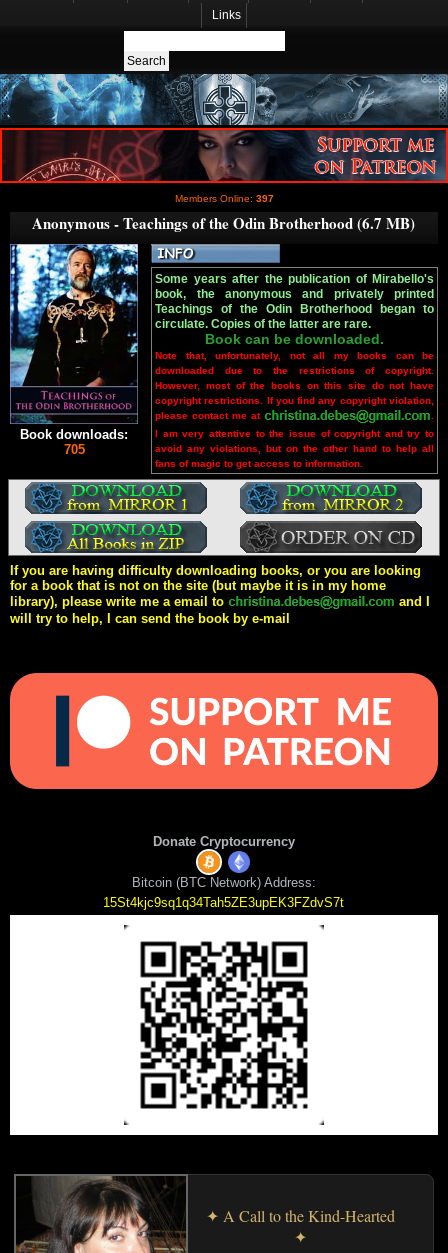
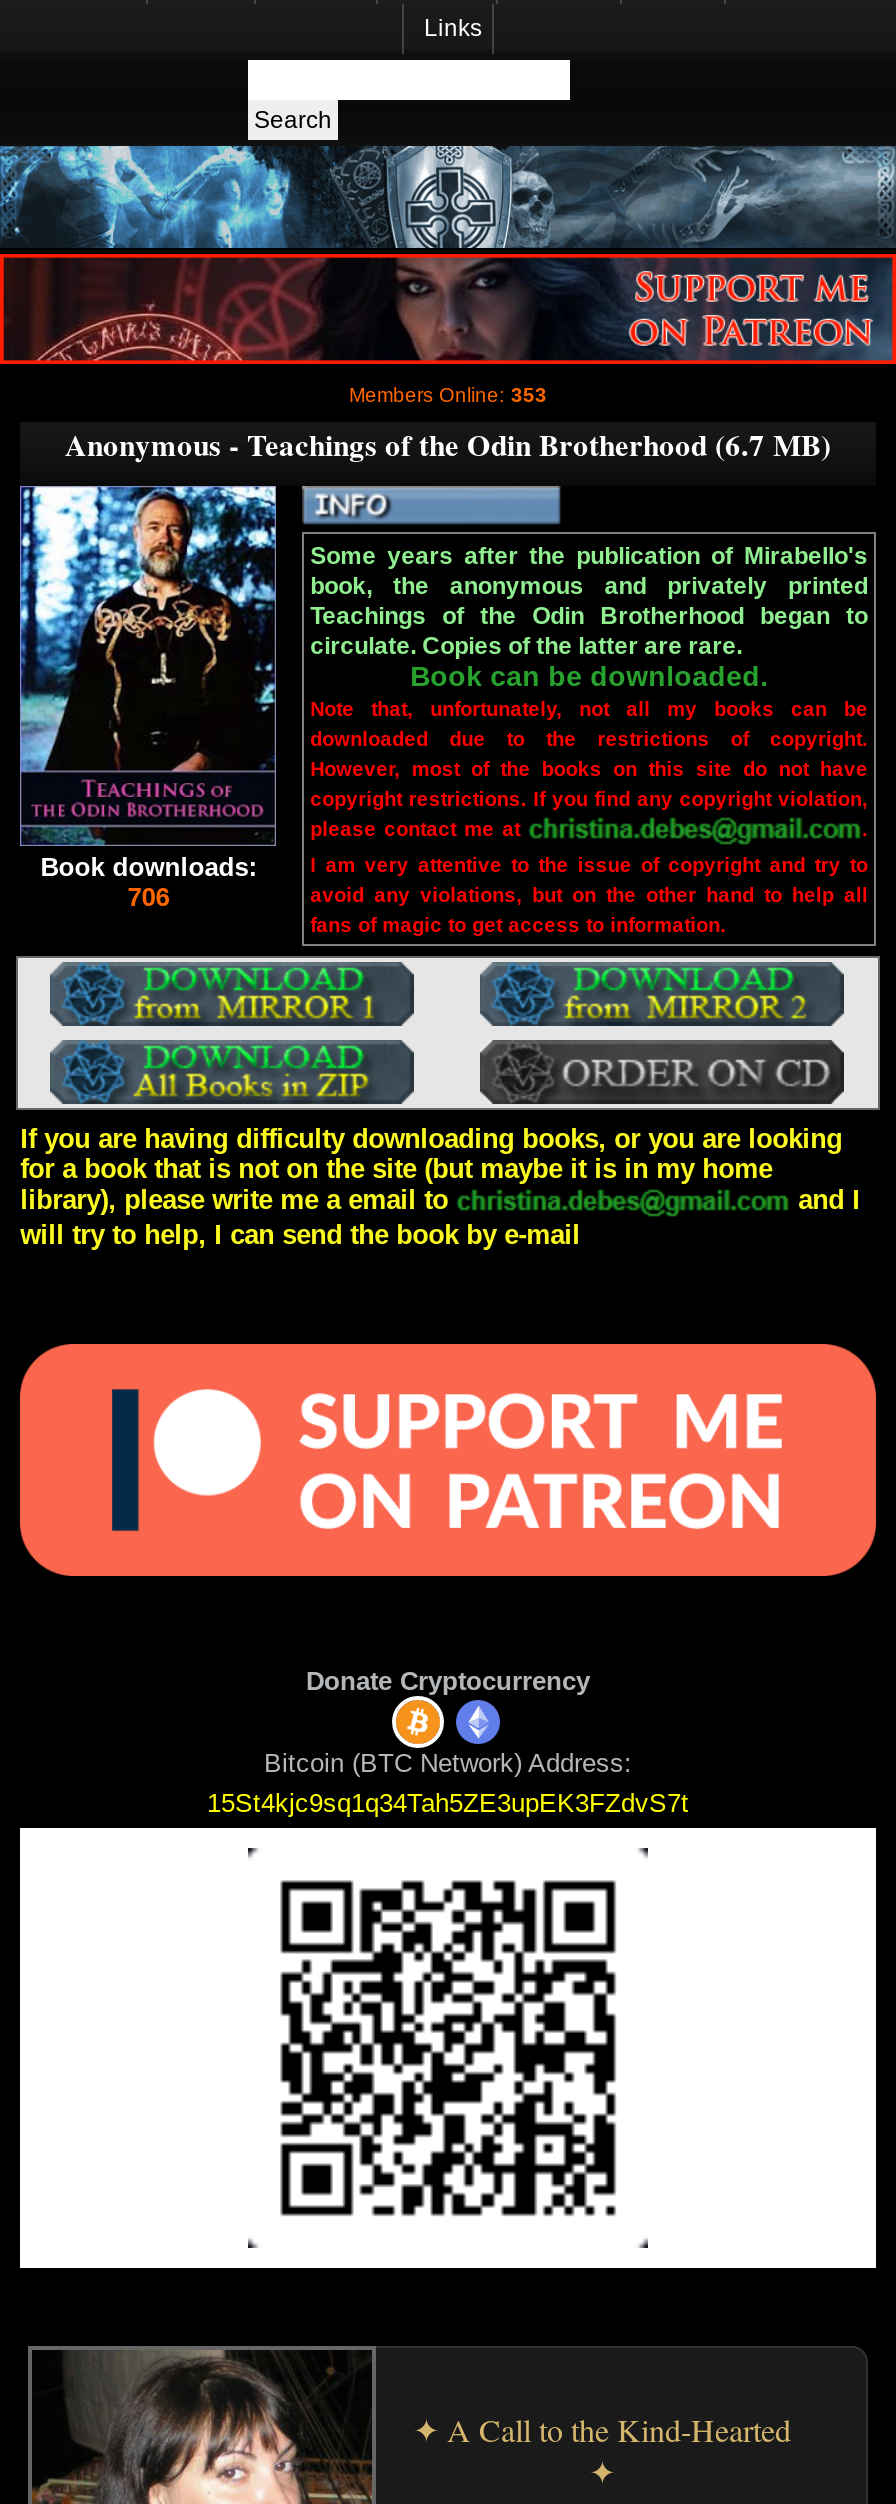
[174,193,273,204] Members Online: 397 -> [349,384,547,406] Members Online: 353
[64,442,85,457] 705 -> [128,882,170,912] 706

